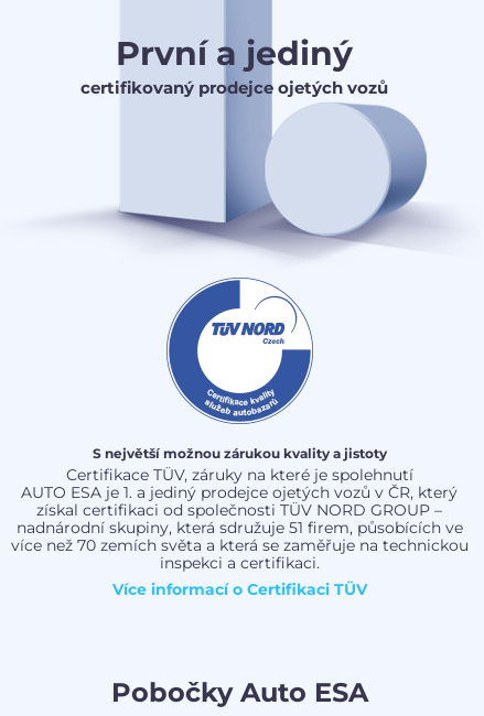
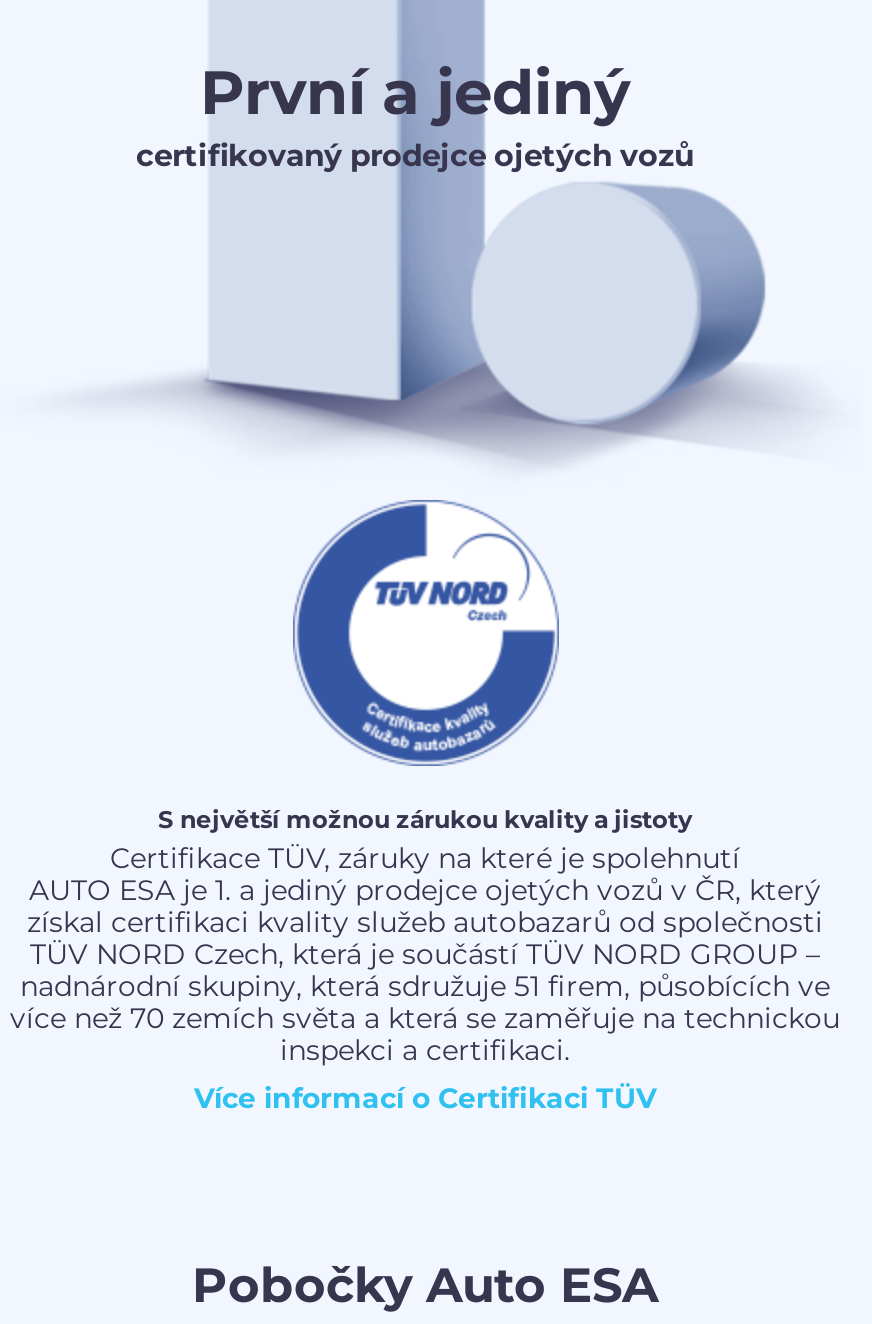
[36,500,442,520] získal certifikaci od společnosti TÜV NORD GROUP – -> [27,904,823,972] získal certifikaci kvality služeb autobazarů od společnosti | TÜV NORD Czech, která je součástí TÜV NORD GROUP –

